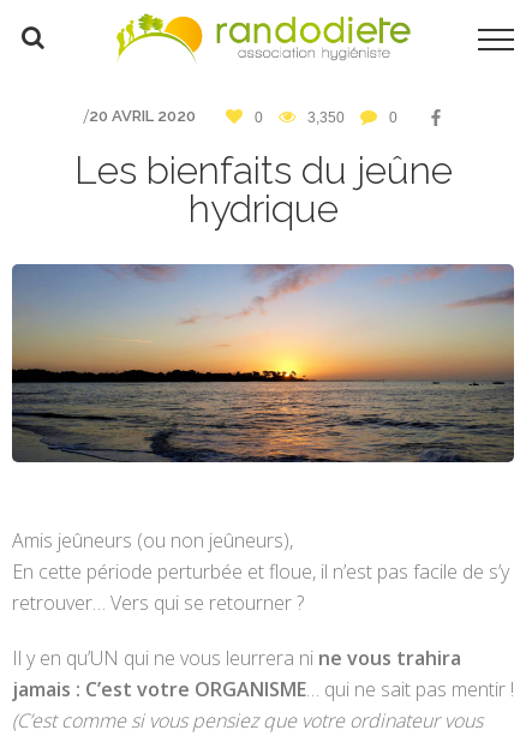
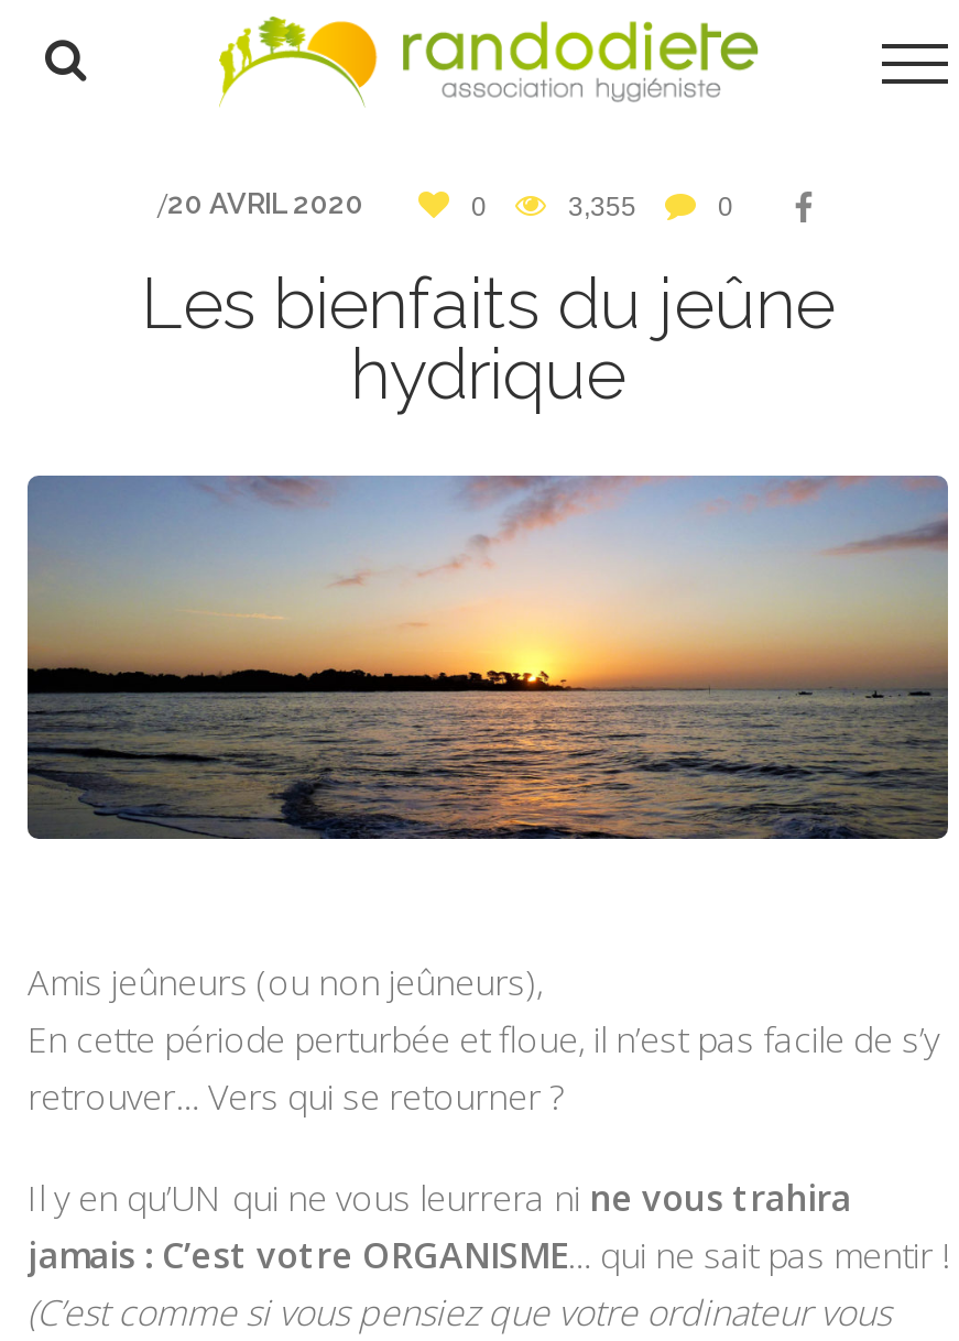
[307,109,344,126] 3,350 -> [568,191,636,222] 3,355

